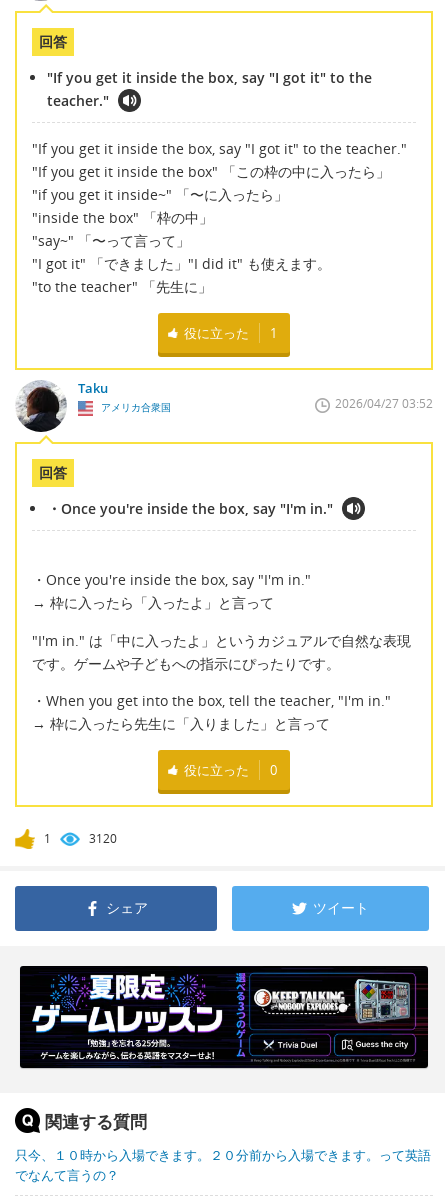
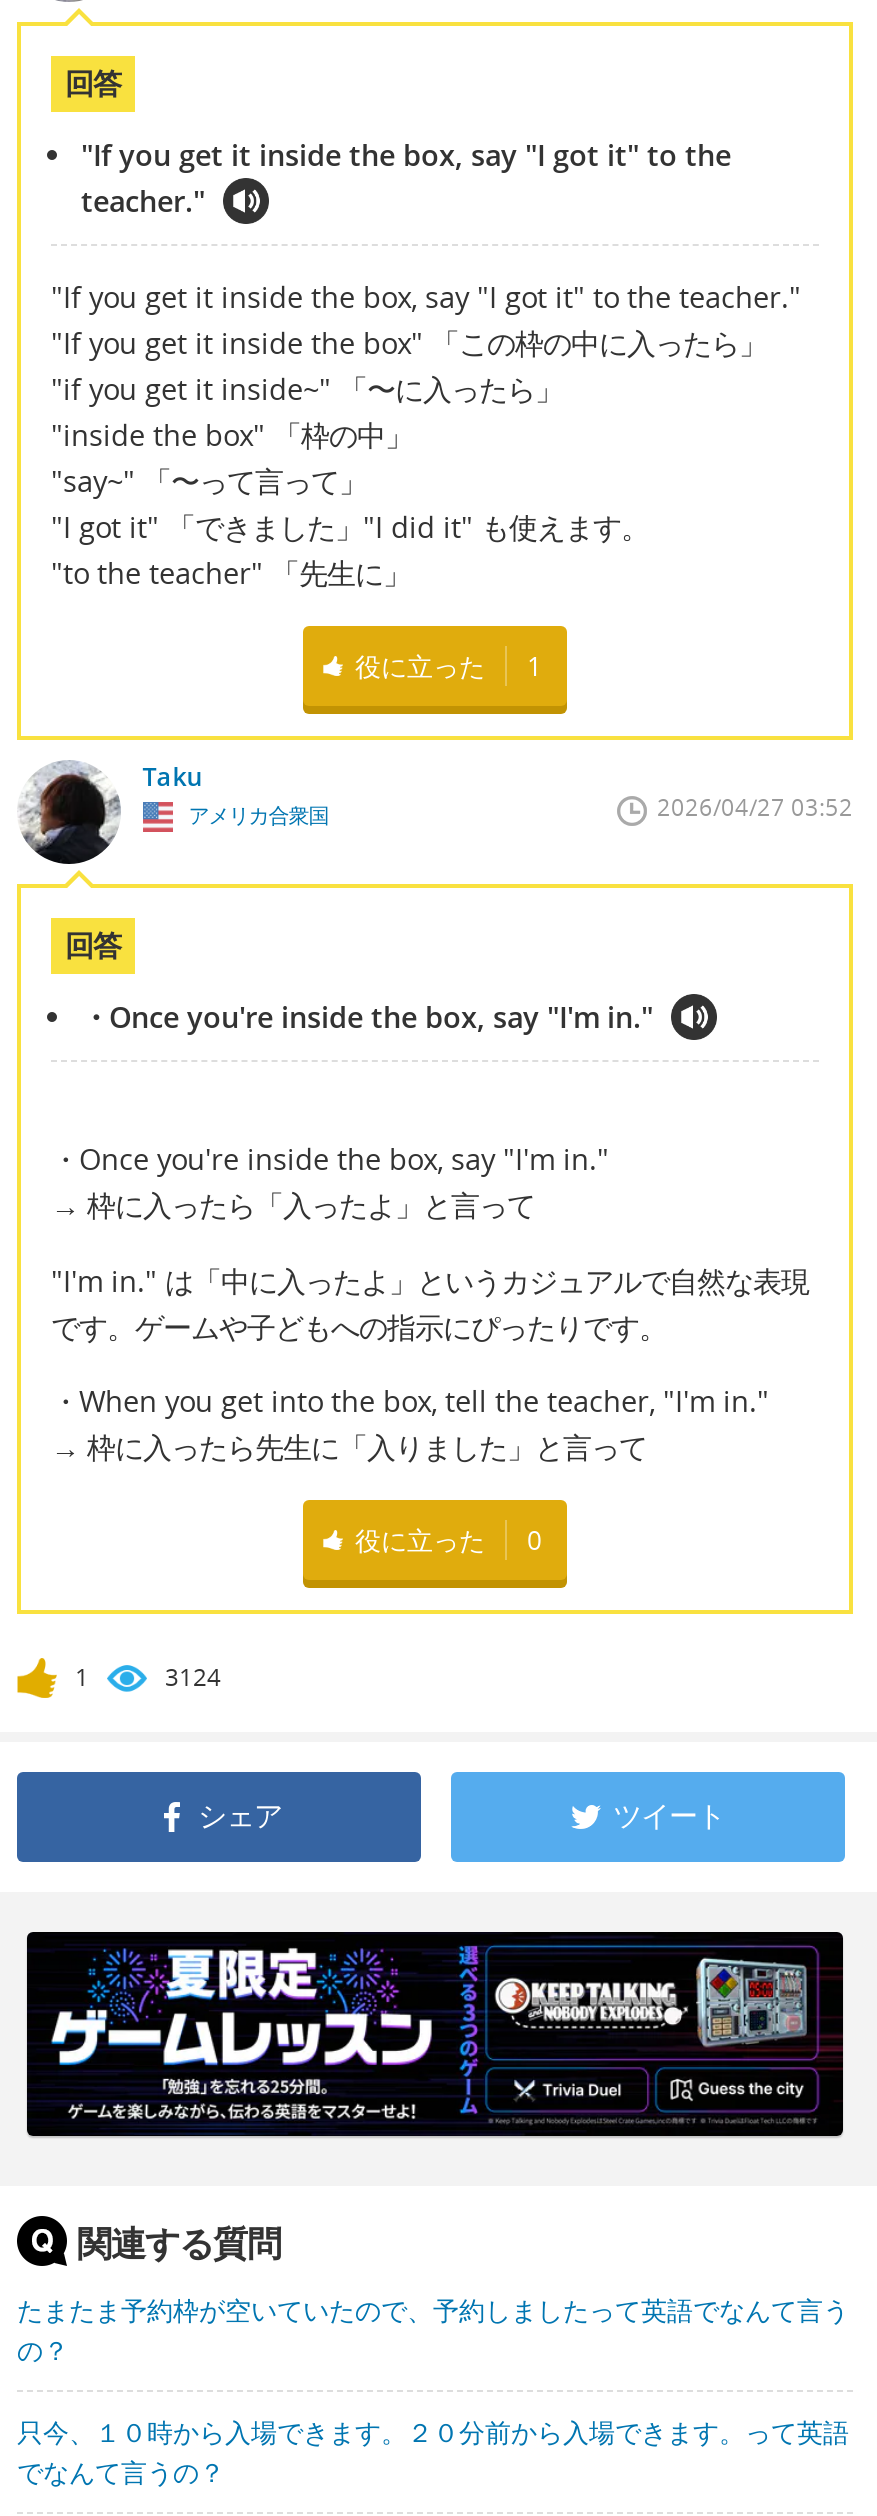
[89,830,117,847] 3120 -> [165,1659,221,1693] 3124
none -> [17,2291,849,2367] たまたま予約枠が空いていたので、予約しましたって英語でなんて言う | の？

